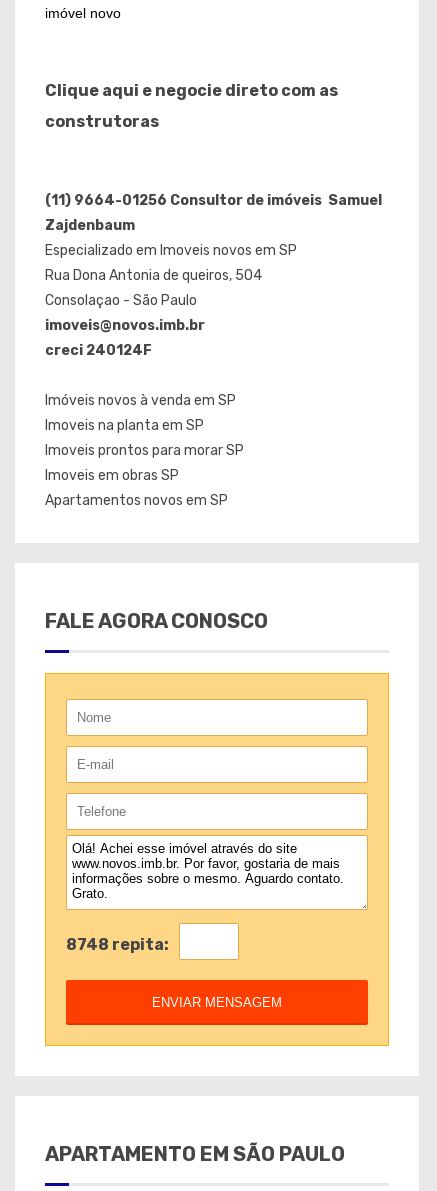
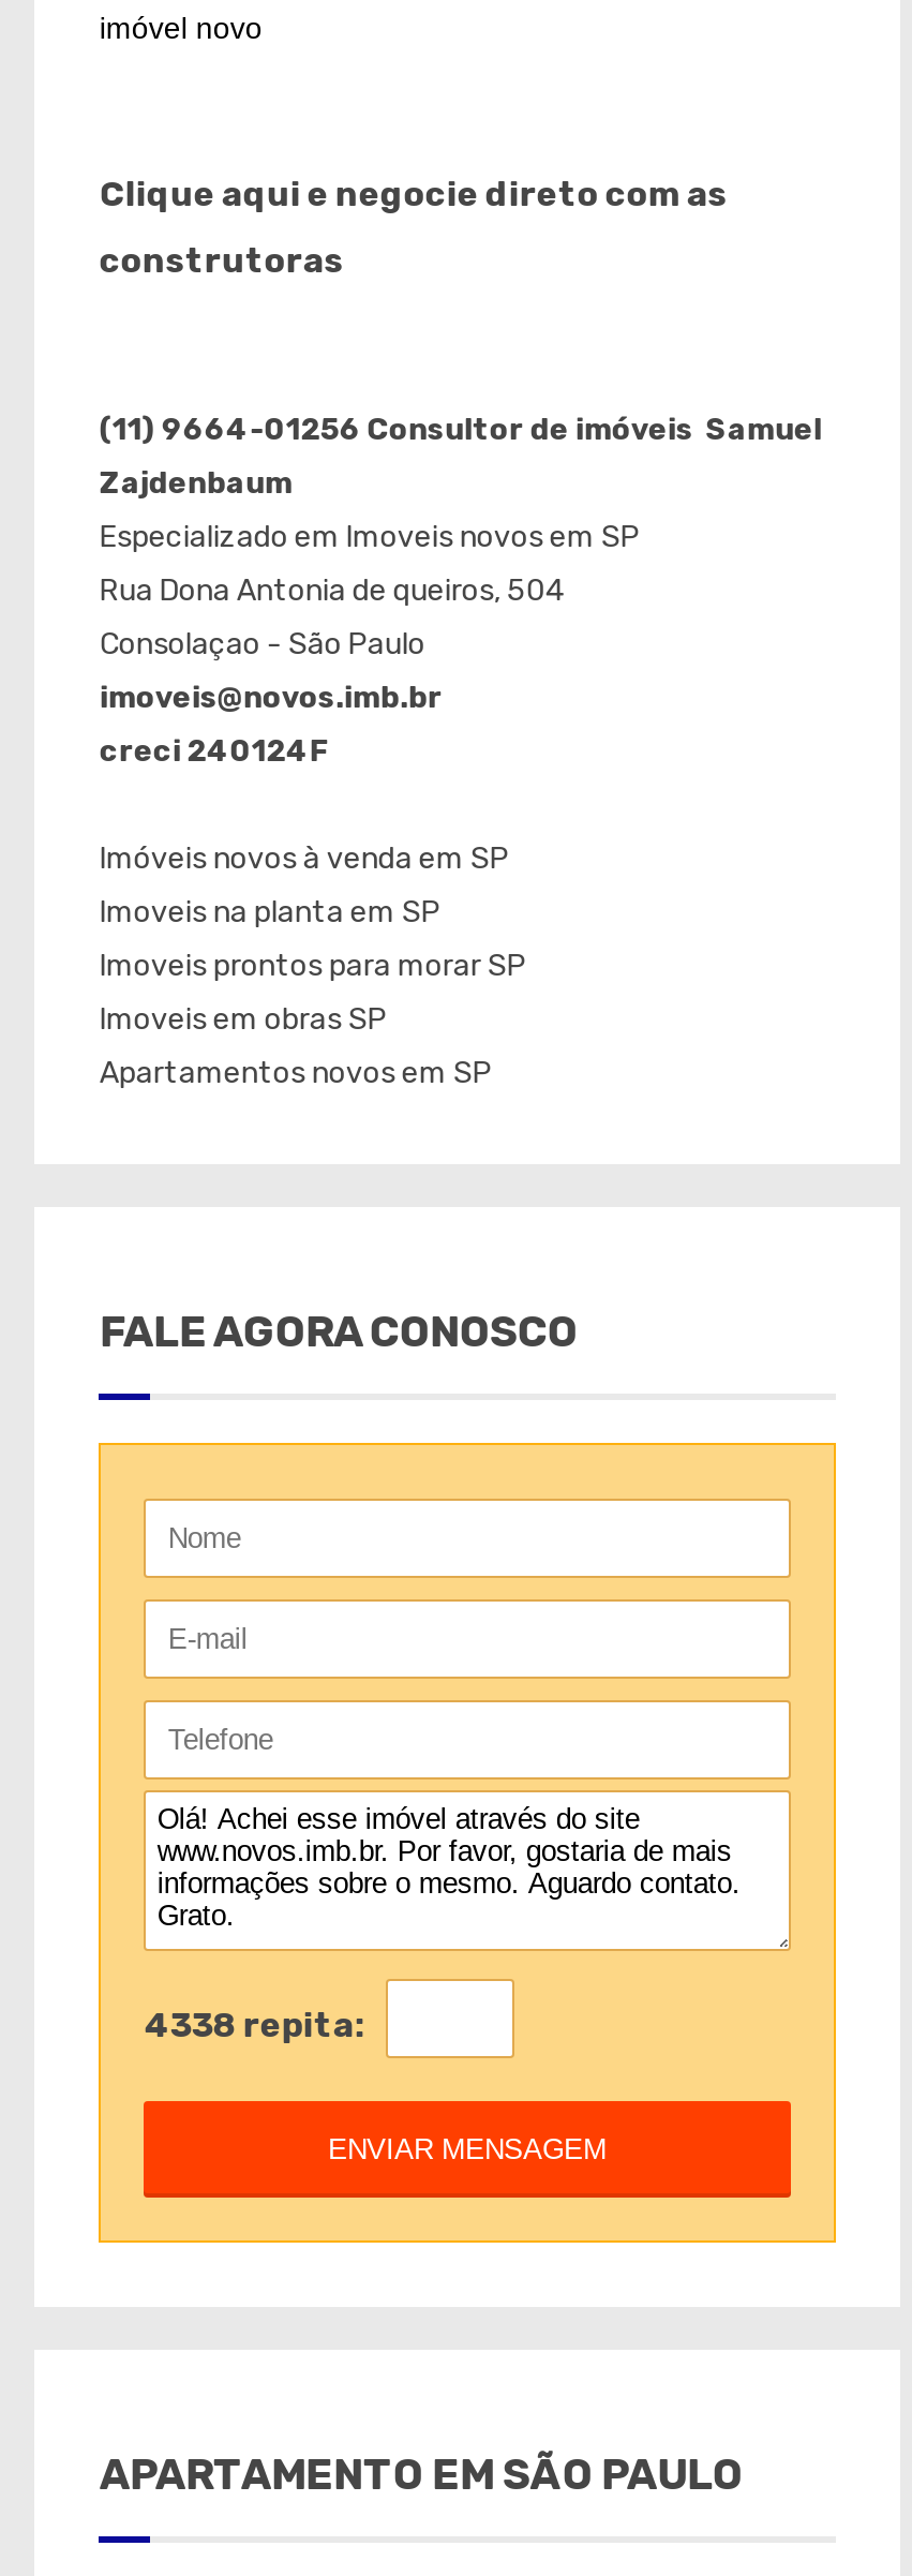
[66,935,169,954] 8748 repita: -> [144,2004,365,2045] 4338 repita:

